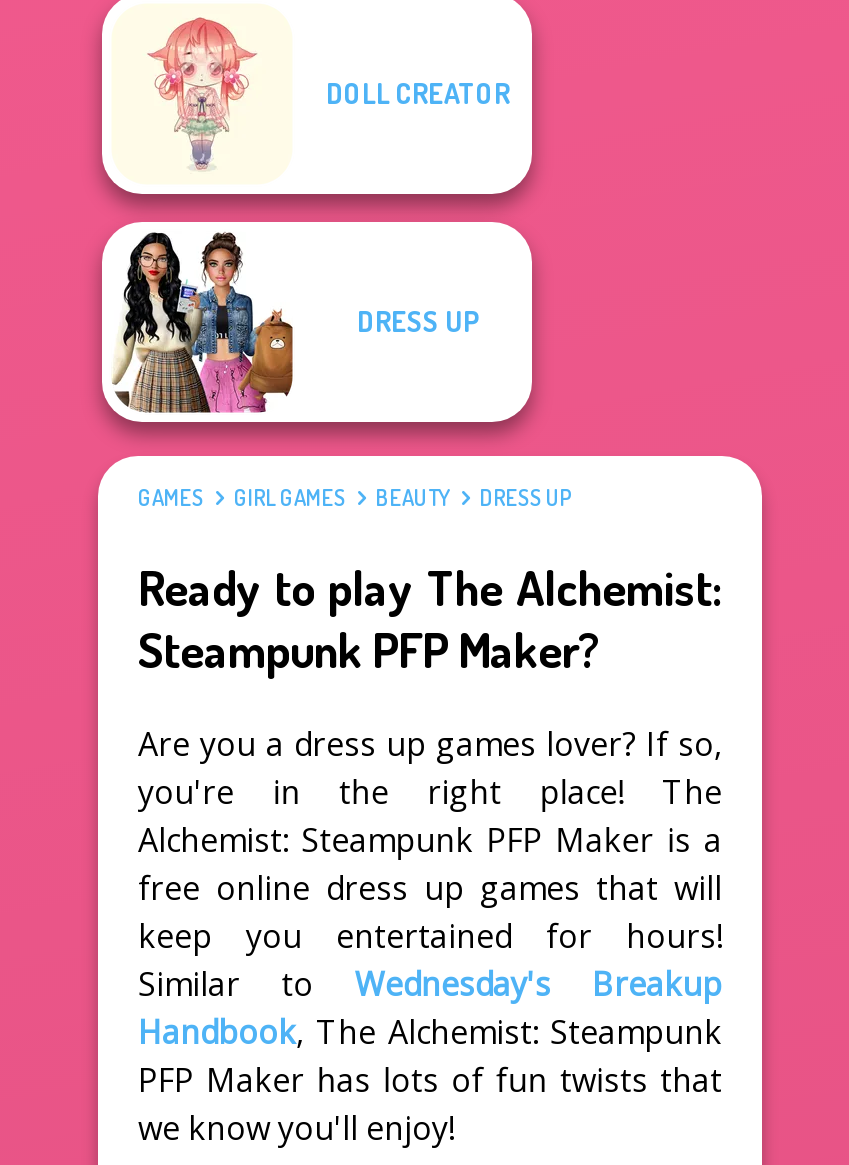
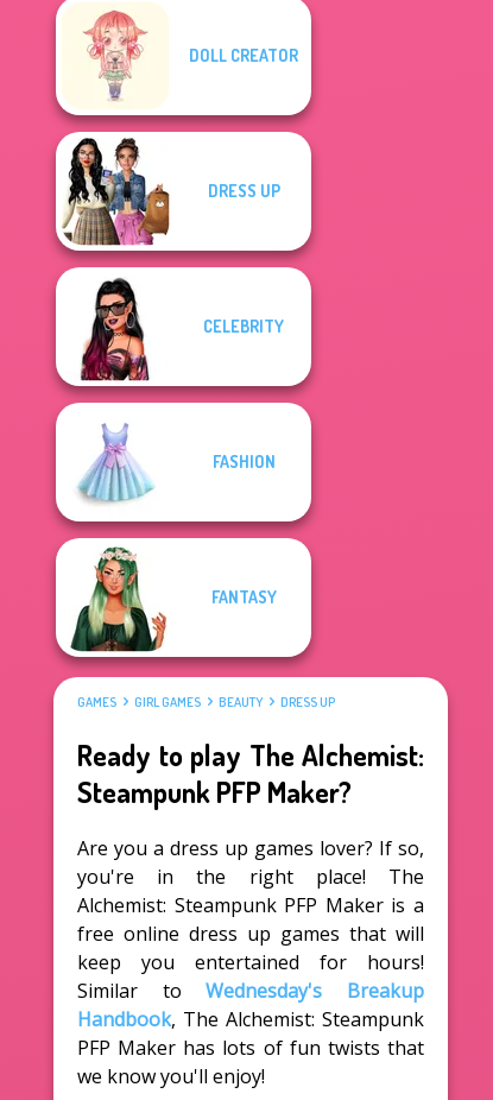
none -> [53,266,315,406] [image] | CELEBRITY
none -> [70,546,276,652] [image] | FANTASY
none -> [77,423,154,504] [image]
none -> [212,451,275,472] FASHION

